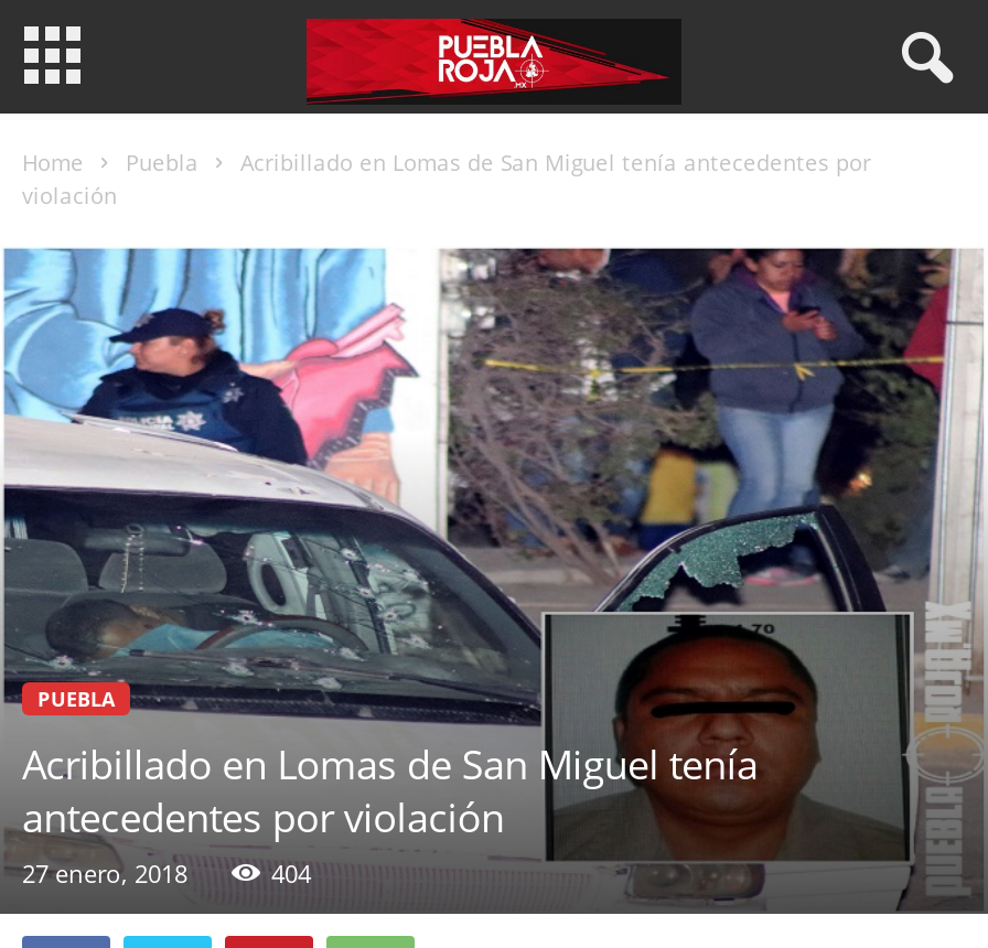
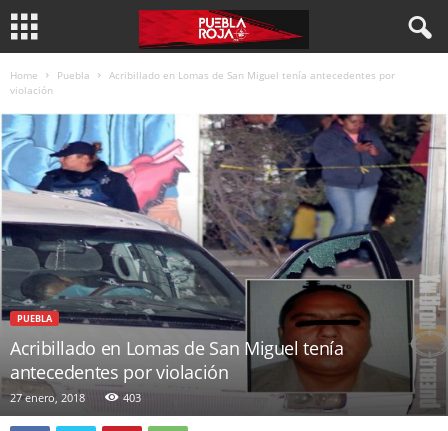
[271,857,311,890] 404 -> [123,390,141,405] 403

